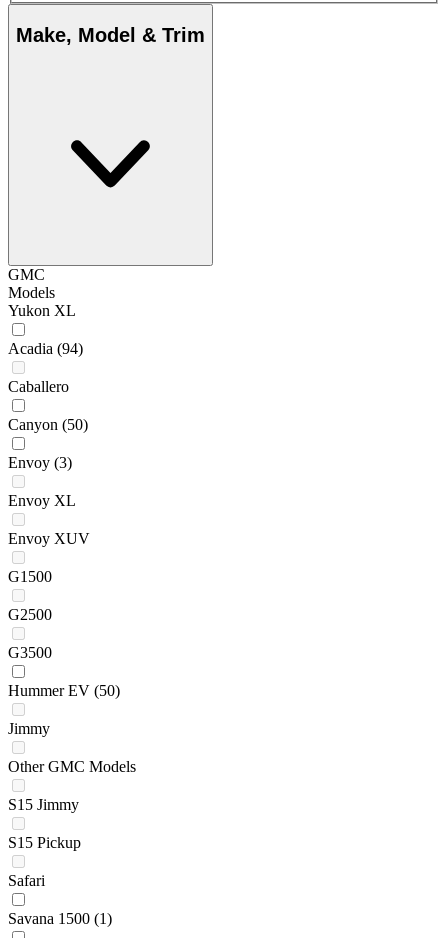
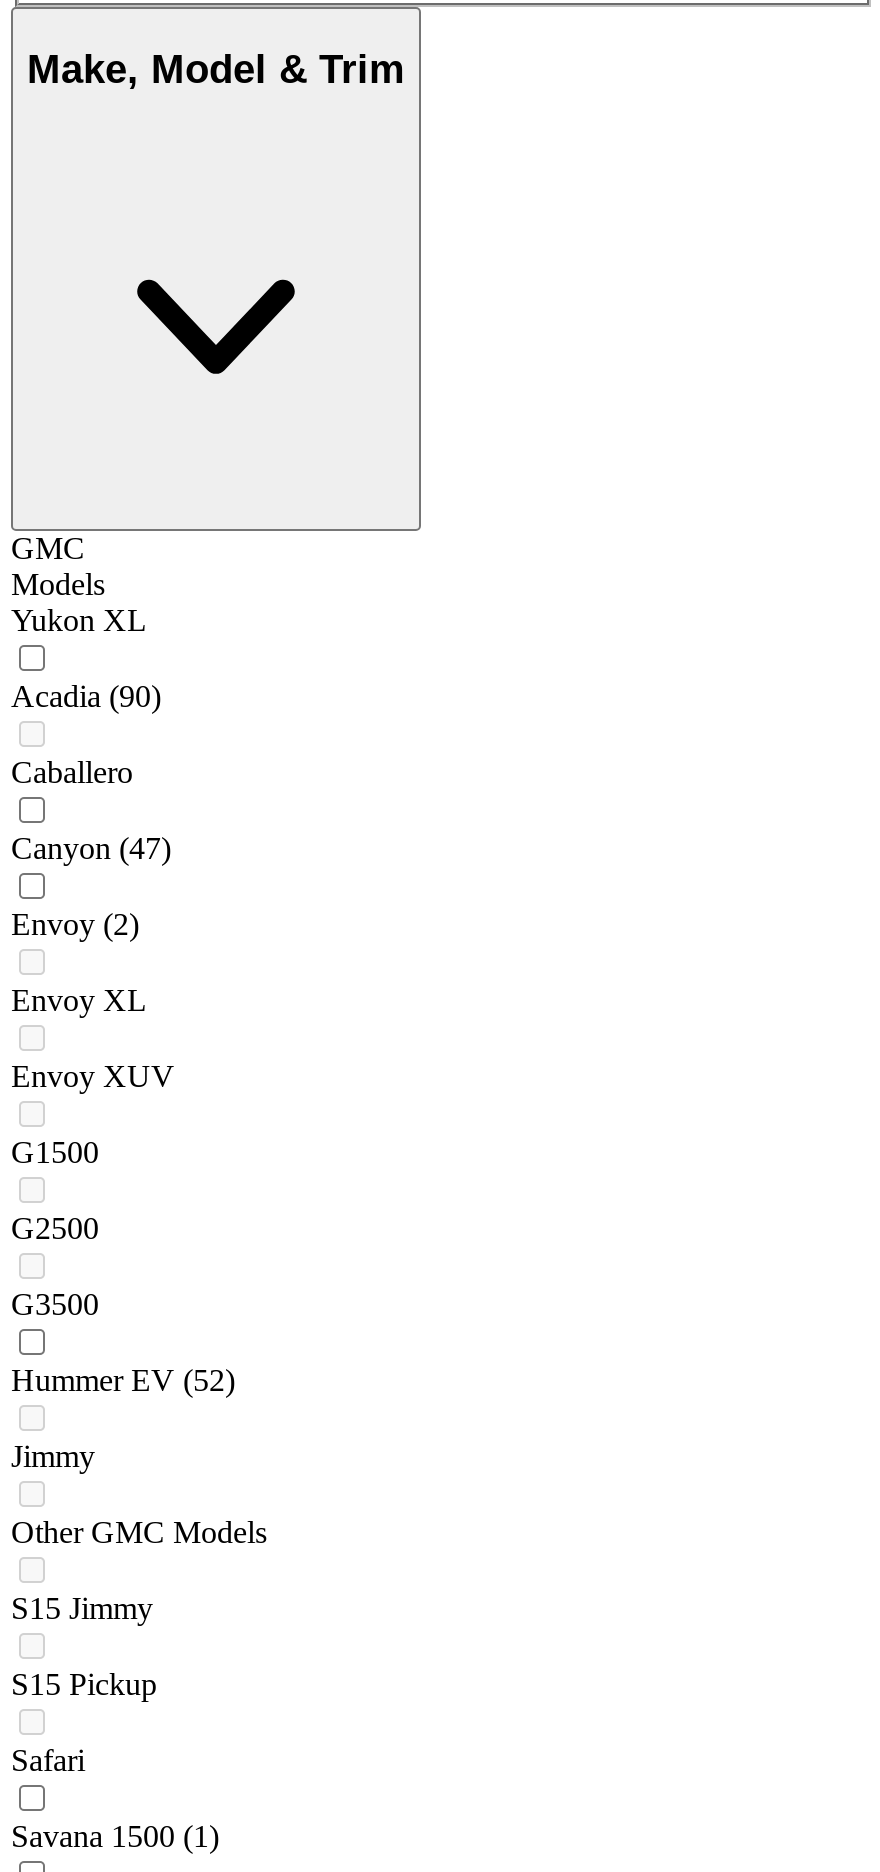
[8,340,83,357] Acadia (94) -> [11,680,161,714] Acadia (90)
[8,416,88,433] Canyon (50) -> [11,832,171,866] Canyon (47)
[8,454,72,471] Envoy (3) -> [11,908,139,942] Envoy (2)
[8,682,120,699] Hummer EV (50) -> [11,1364,235,1398] Hummer EV (52)

